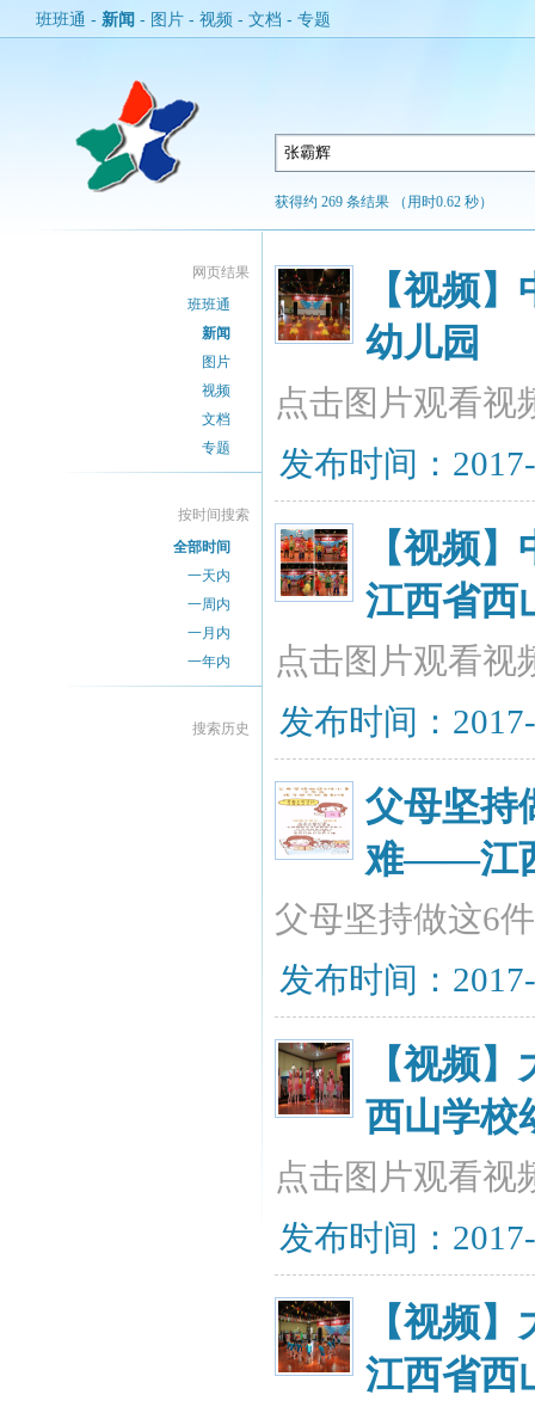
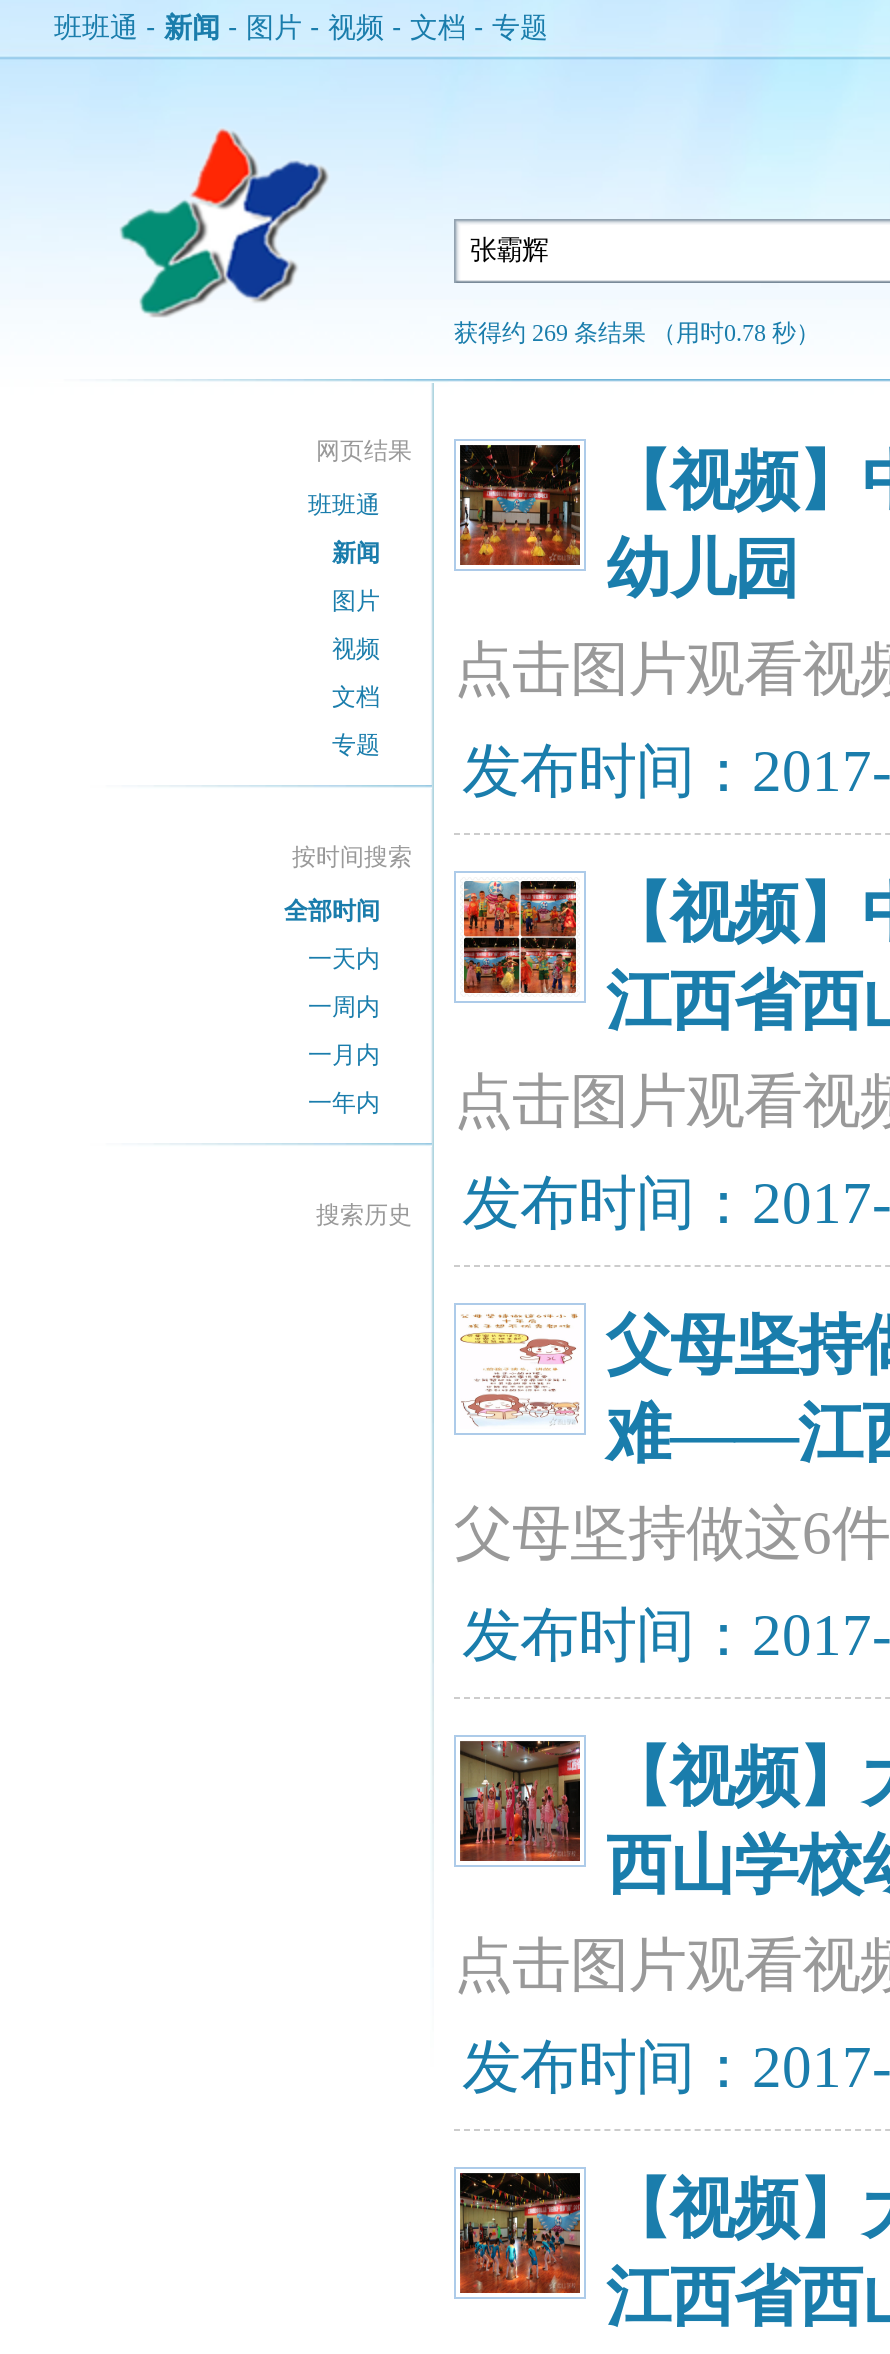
[275,193,493,210] 获得约 269 条结果 （用时0.62 秒） -> [454,319,820,347] 获得约 269 条结果 （用时0.78 秒）

